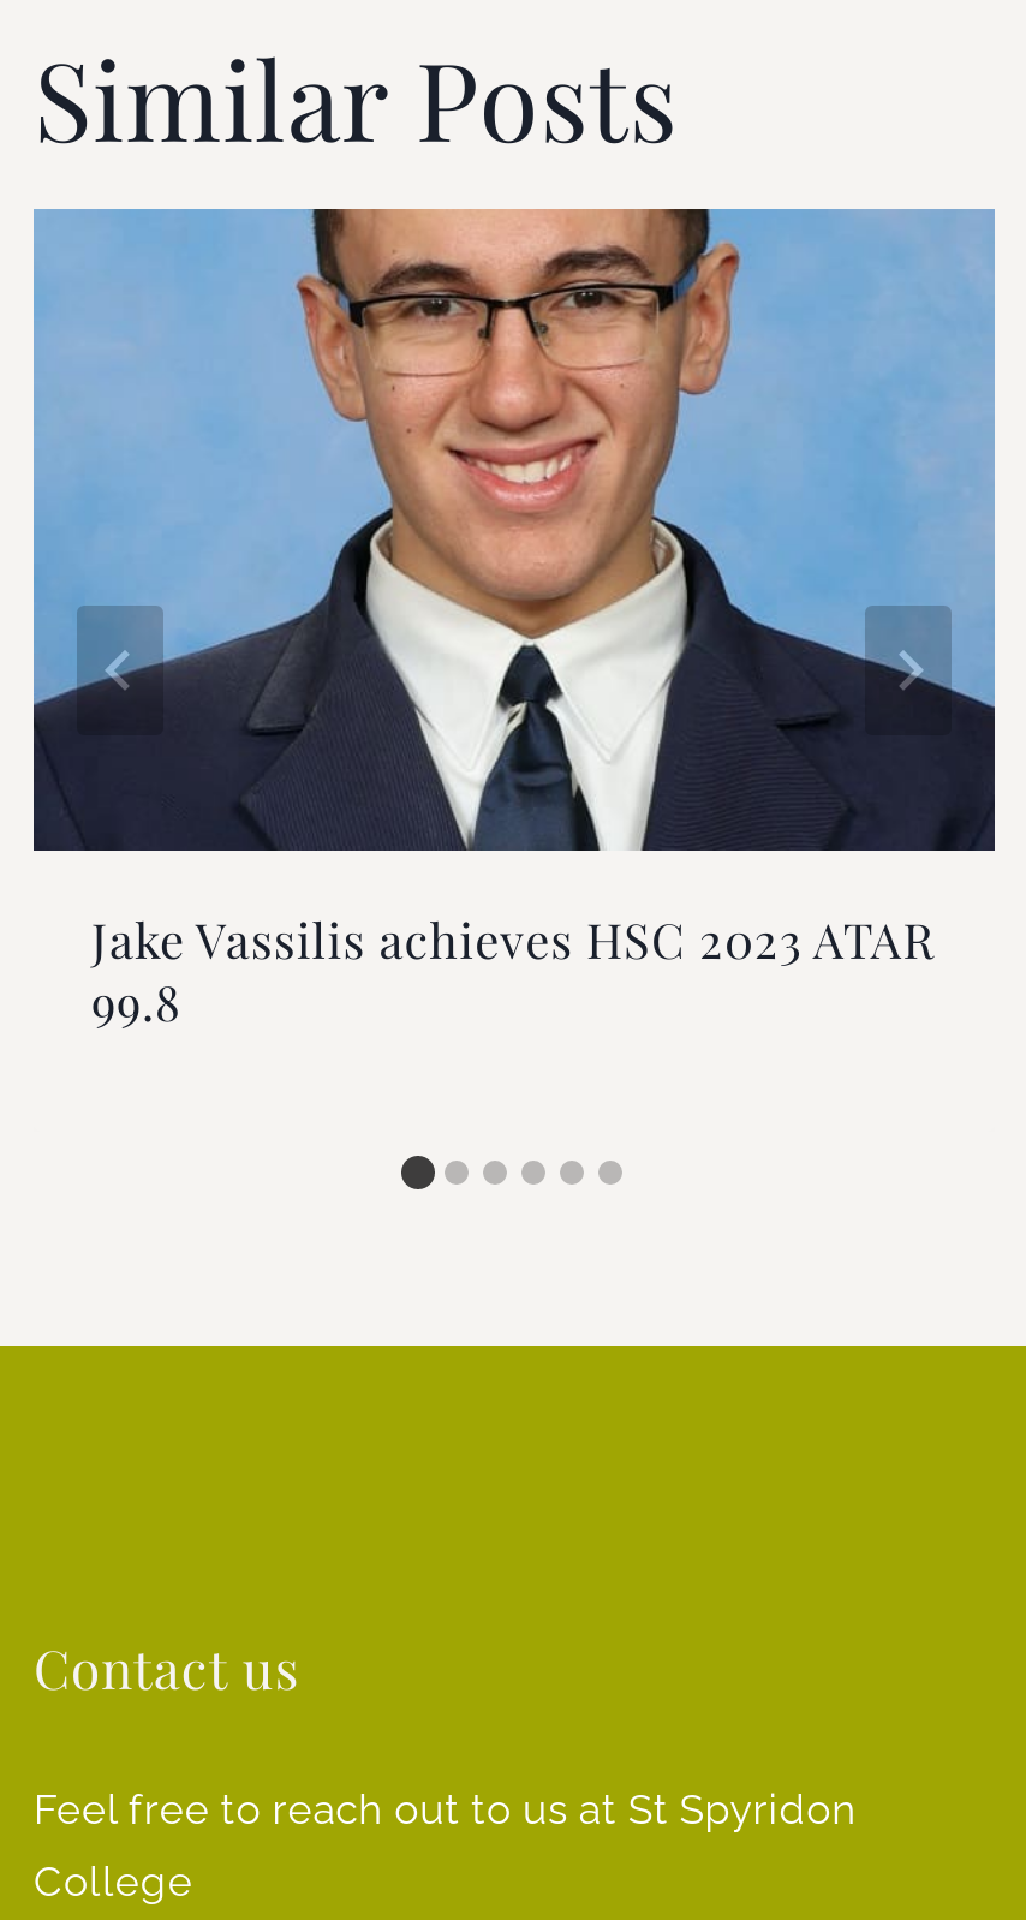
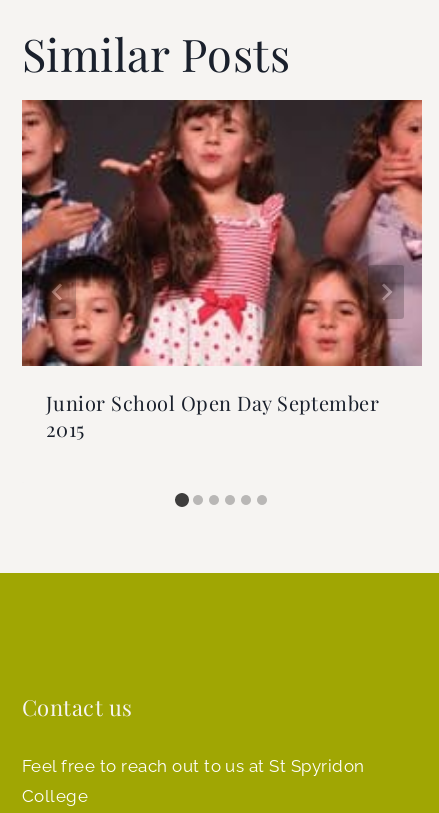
[31,207,997,1032] [image] | Jake Vassilis achieves HSC 2023 ATAR | 99.8 -> [21,99,423,442] [image] | Junior School Open Day September | 2015

